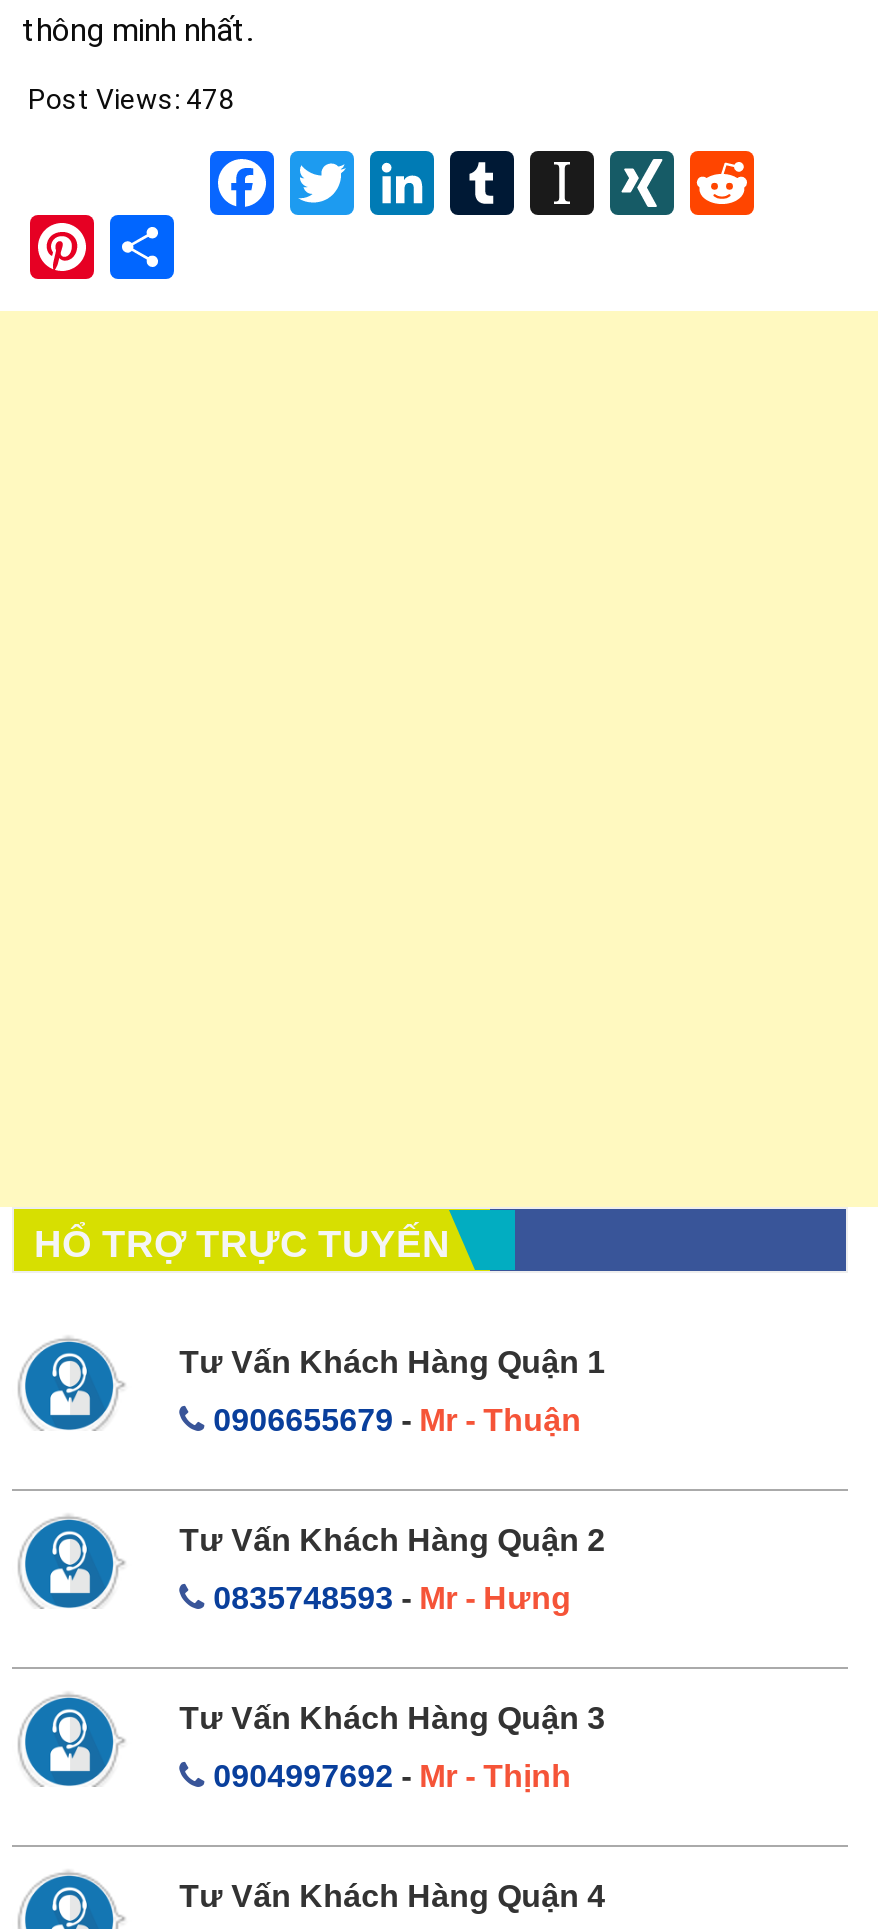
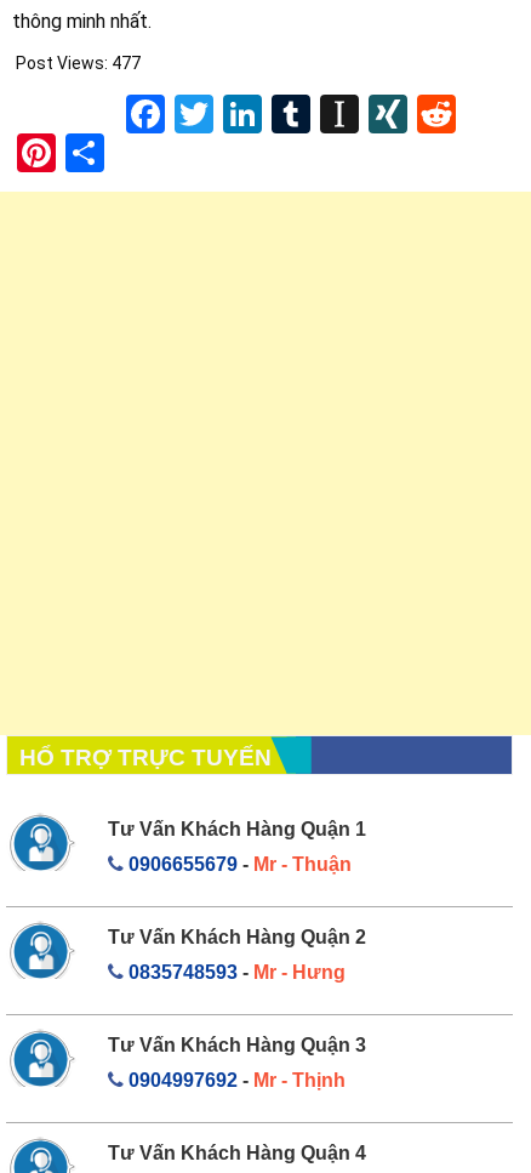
[28,83,234,115] Post Views: 478 -> [16,53,141,73] Post Views: 477

